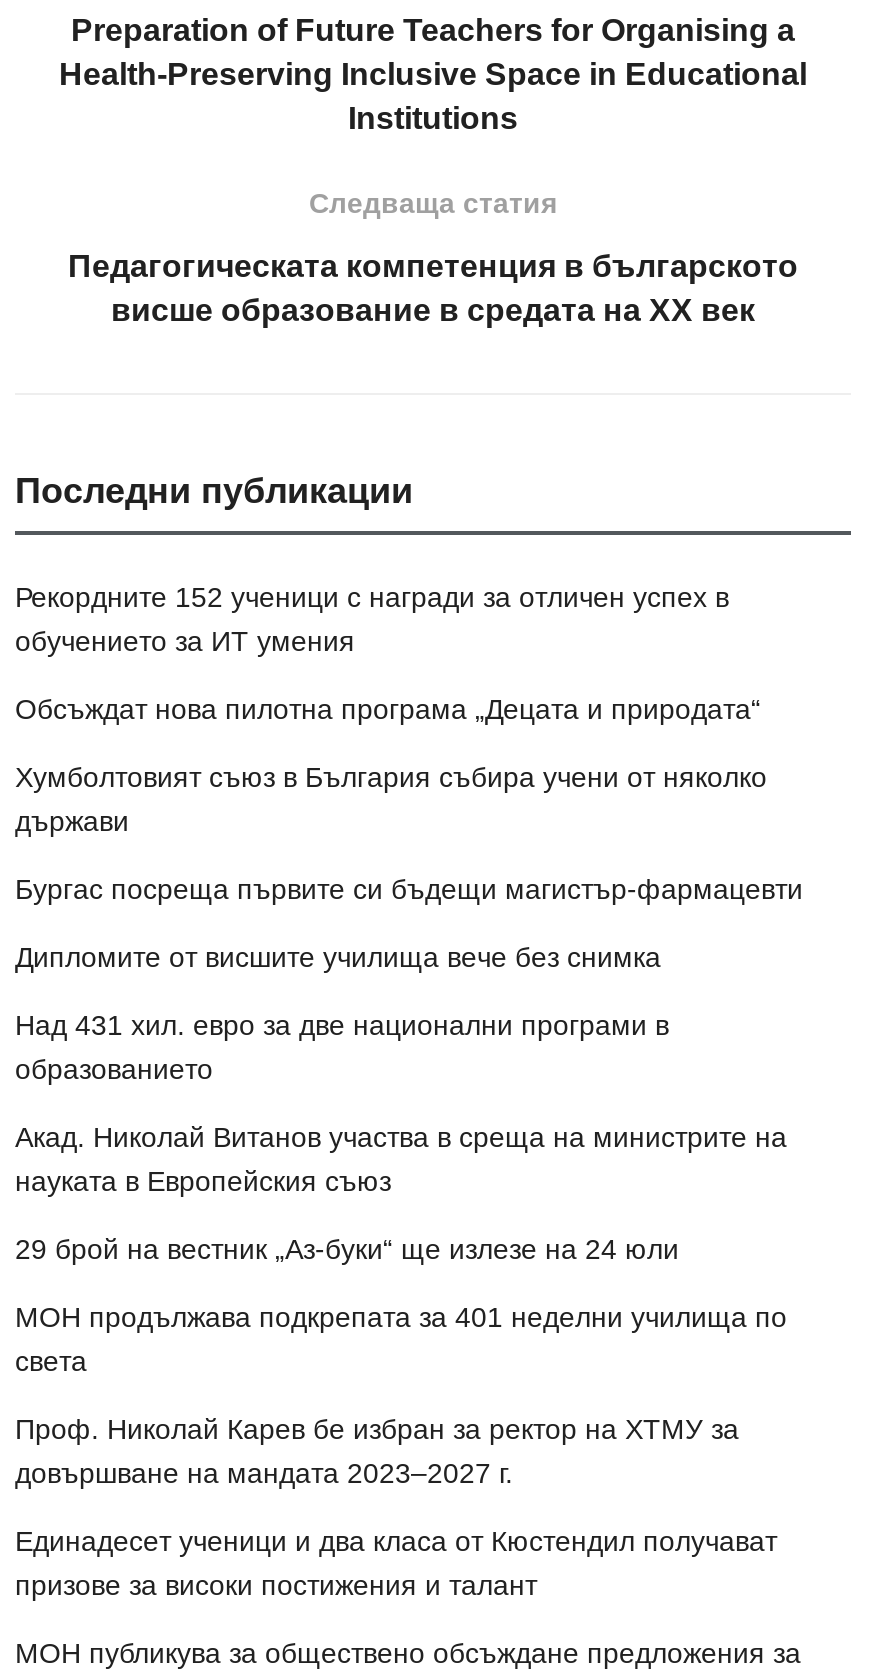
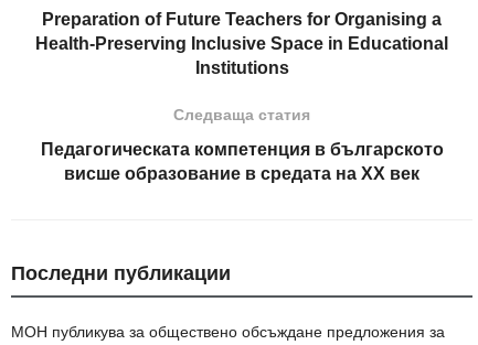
[15,581,803,1601] Рекордните 152 ученици с награди за отличен успех в | обучението за ИТ умения | Обсъждат нова пилотна програма „Децата и природата“ | Хумболтовият съюз в България събира учени от няколко | държави | Бургас посреща първите си бъдещи магистър-фармацевти | Дипломите от висшите училища вече без снимка | Над 431 хил. евро за две национални програми в | образованието | Акад. Николай Витанов участва в среща на министрите на | науката в Европейския съюз | 29 брой на вестник „Аз-буки“ ще излезе на 24 юли | МОН продължава подкрепата за 401 неделни училища по | света | Проф. Николай Карев бе избран за ректор на ХТМУ за | довършване на мандата 2023–2027 г. | Единадесет ученици и два класа от Кюстендил получават | призове за високи постижения и талант -> none

